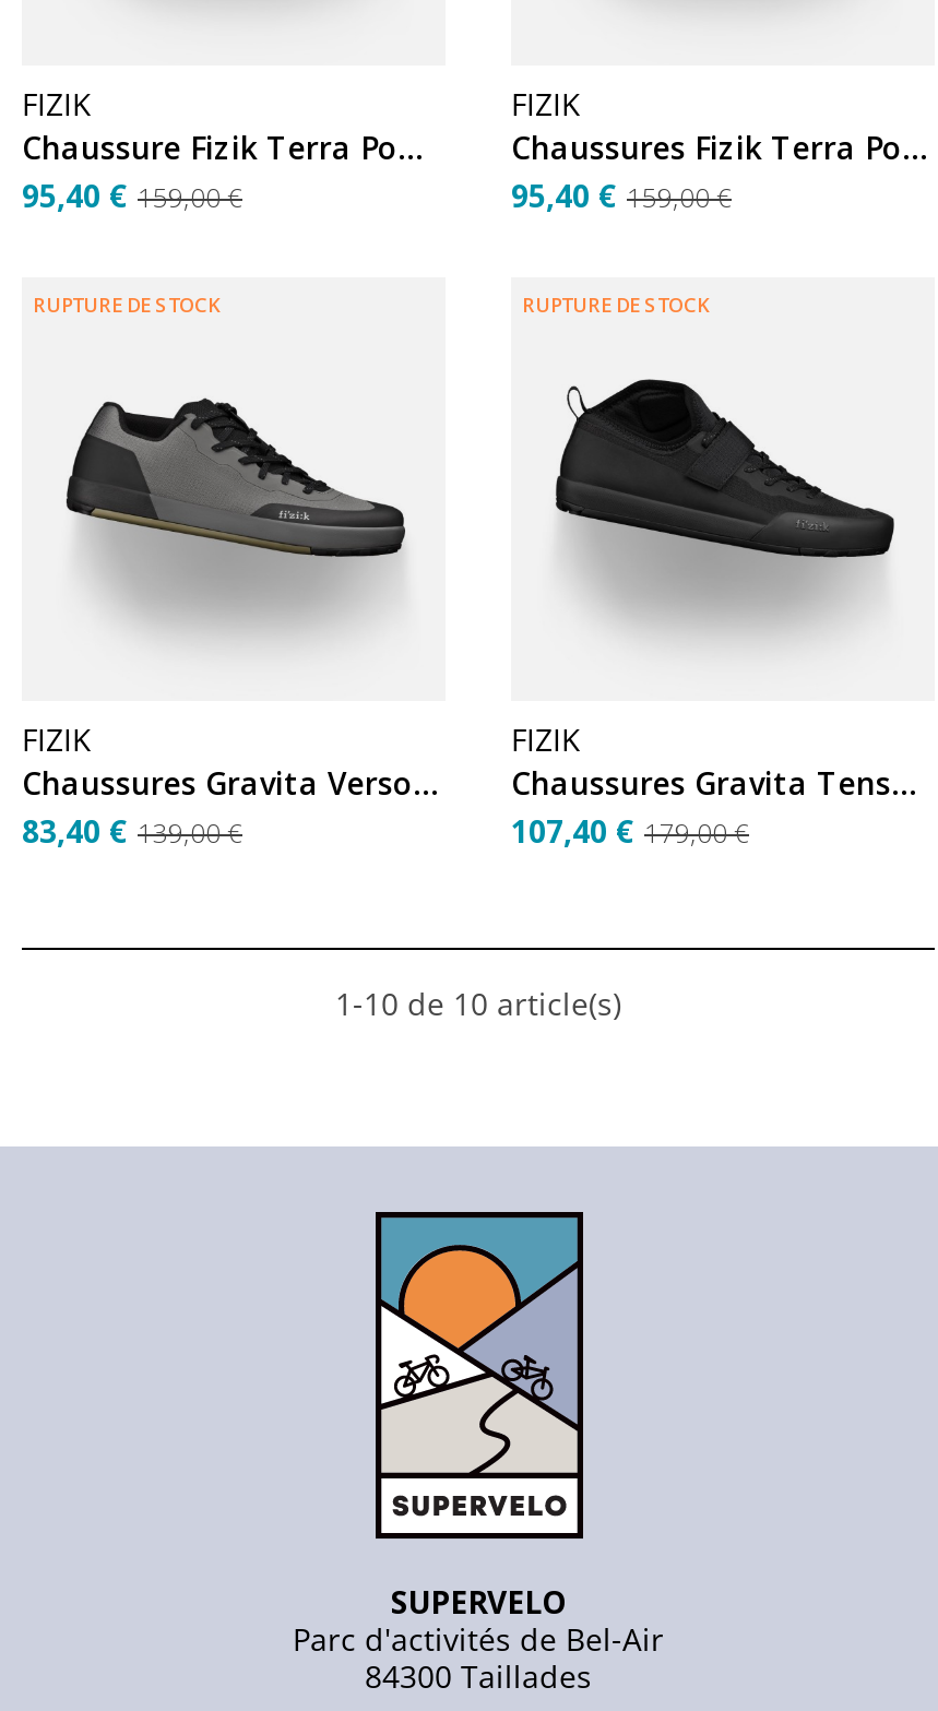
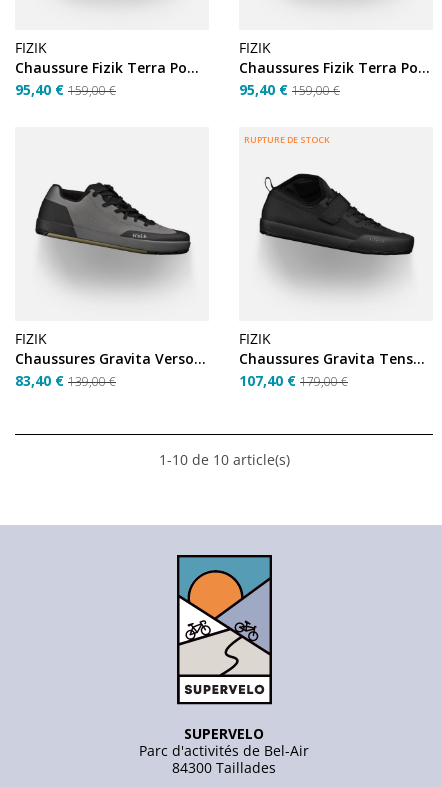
[33,290,221,319] RUPTURE DE STOCK -> none

